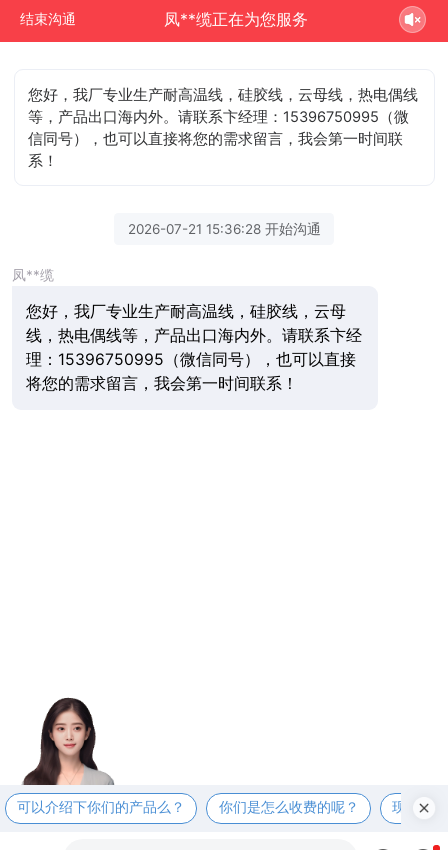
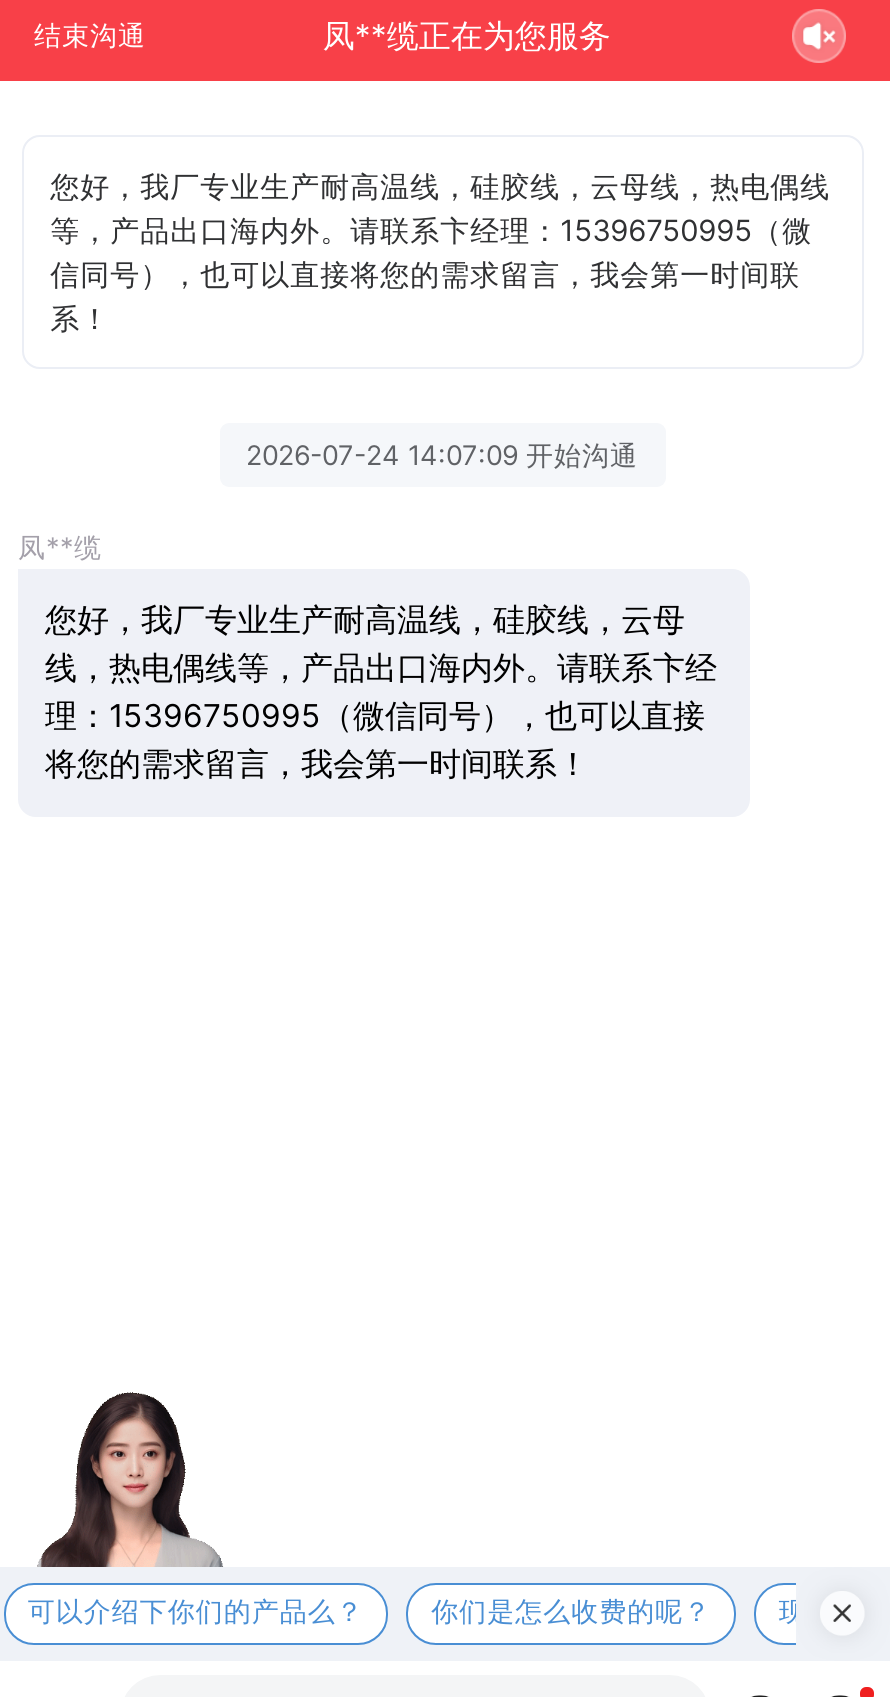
[127,221,320,237] 2026-07-21 15:36:28 开始沟通 -> [246,439,638,471] 2026-07-24 14:07:09 开始沟通

